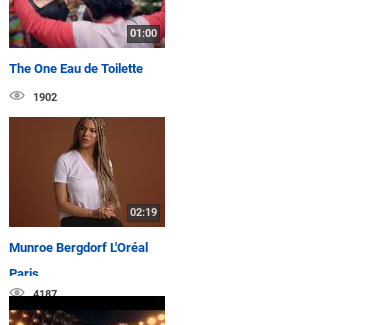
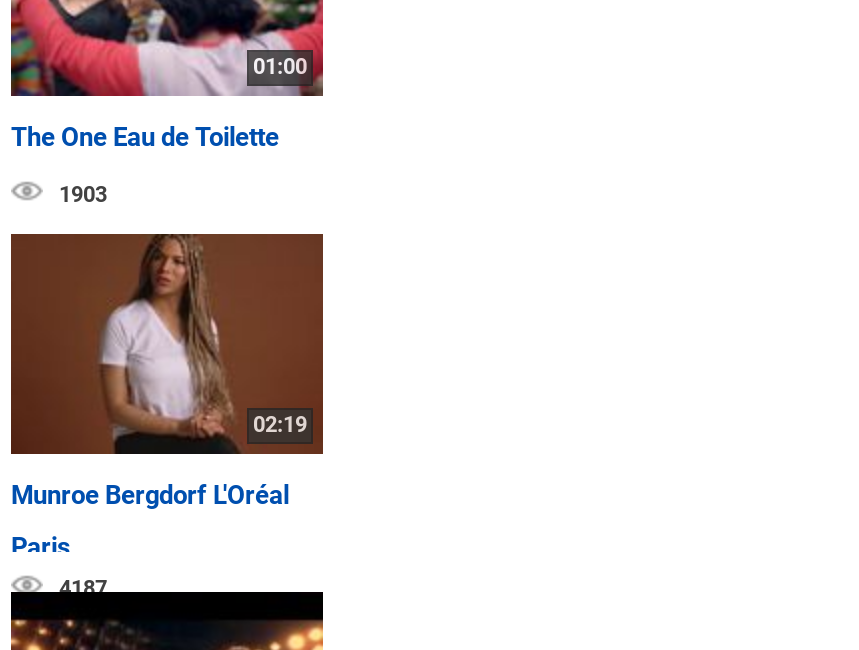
[33,91,57,104] 1902 -> [59,182,107,208] 1903

